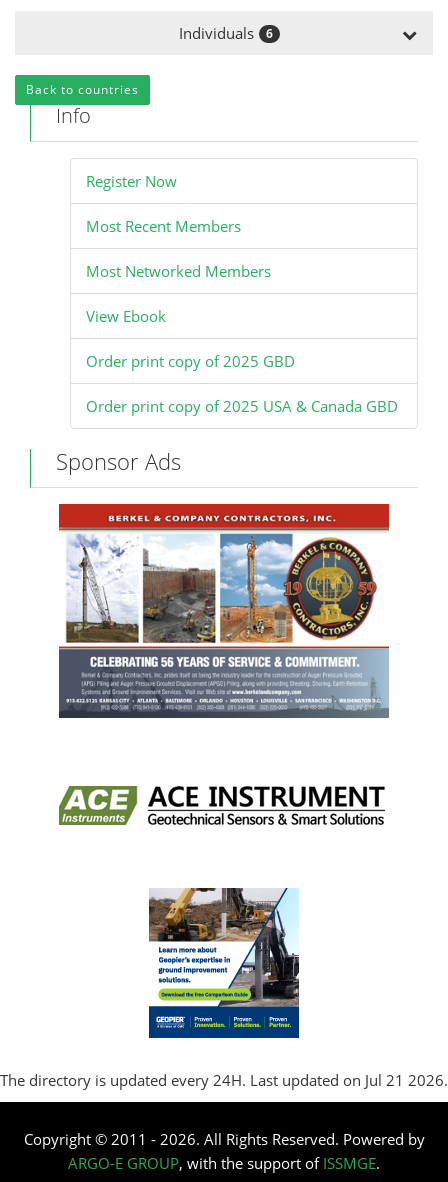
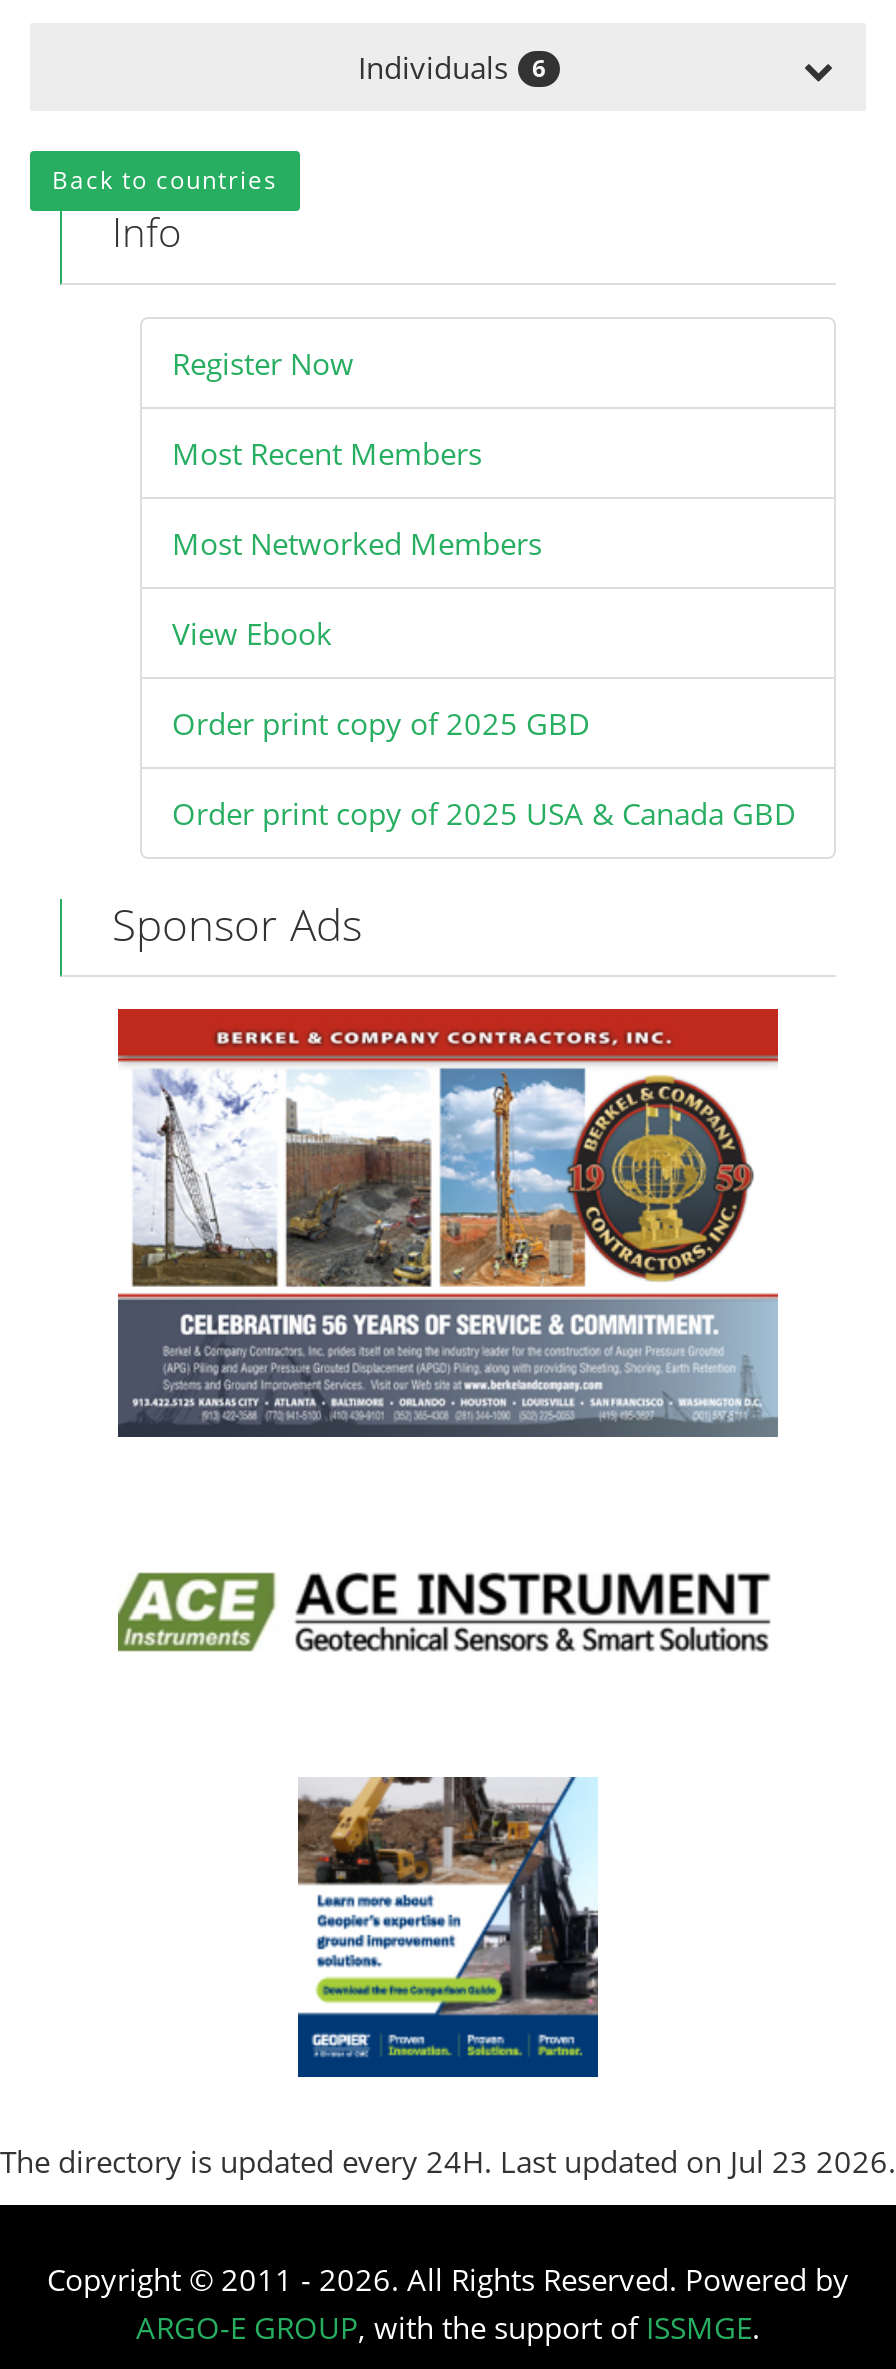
[0,1070,448,1090] The directory is updated every 24H. Last updated on Jul 21 2026. -> [0,2140,896,2180] The directory is updated every 24H. Last updated on Jul 23 2026.

